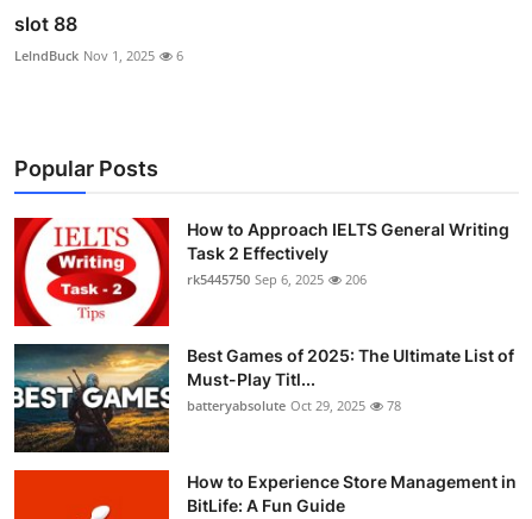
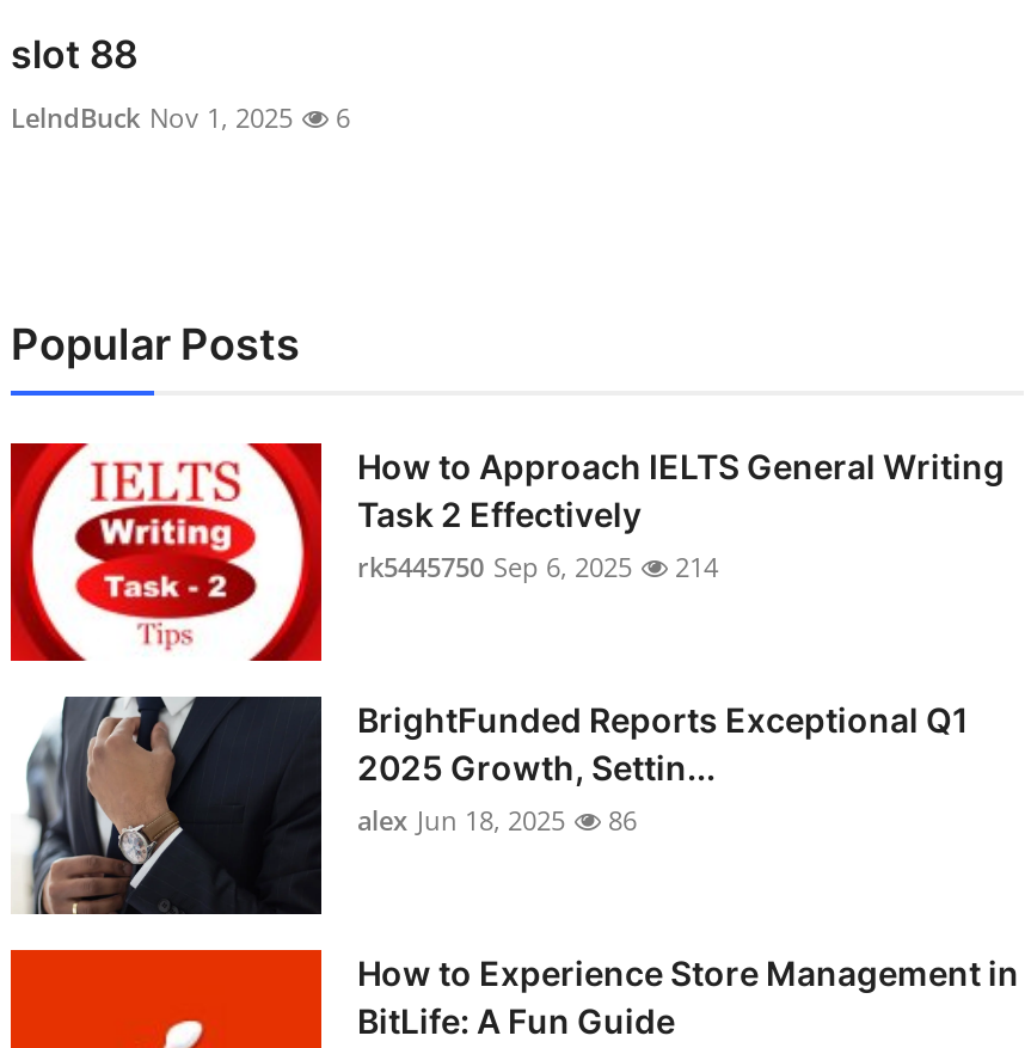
[187,270,367,288] rk5445750 Sep 6, 2025 206 -> [357,549,718,585] rk5445750 Sep 6, 2025 214
[13,343,514,454] [image] | Best Games of 2025: The Ultimate List of | Must-Play Titl... | batteryabsolute Oct 29, 2025 | 78 -> [11,697,969,917] [image] | BrightFunded Reports Exceptional Q1 | 2025 Growth, Settin... | alex Jun 18, 2025 | 86

